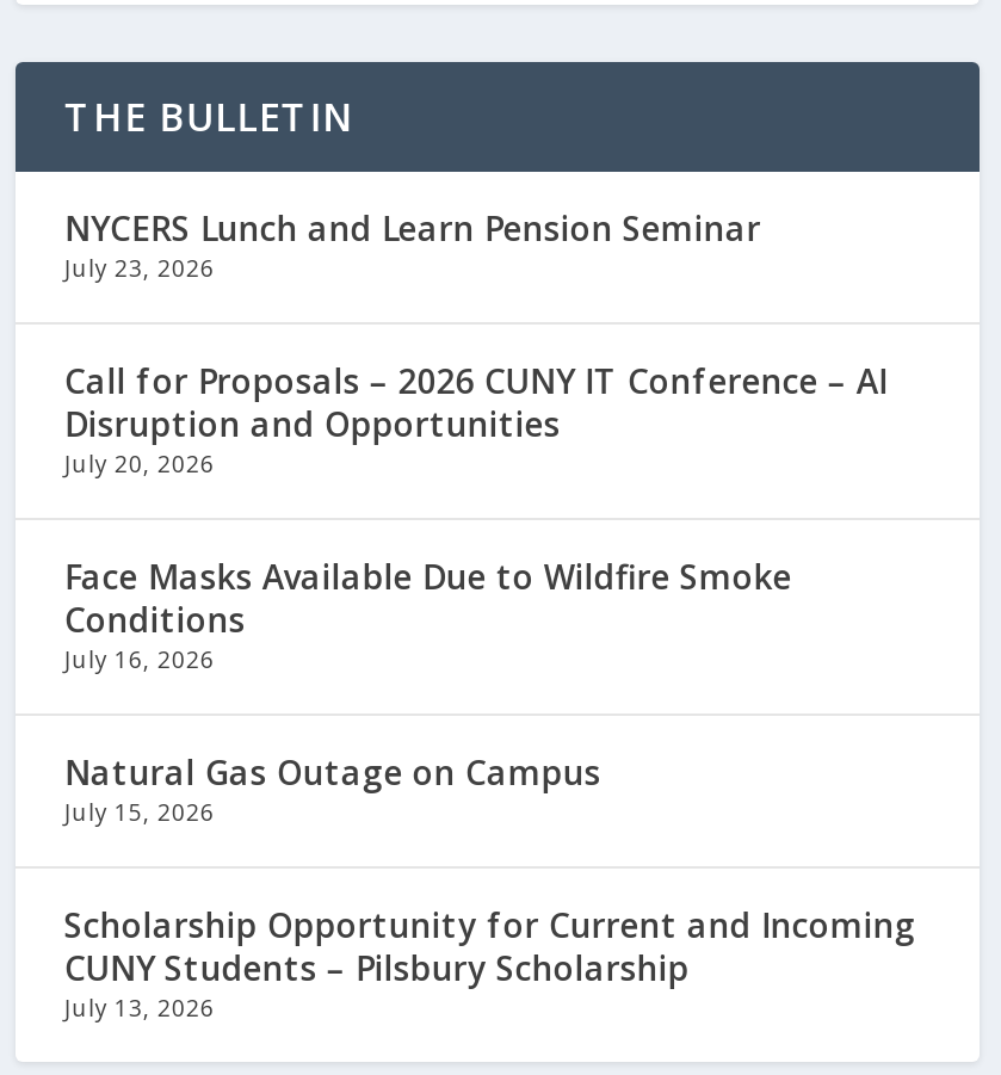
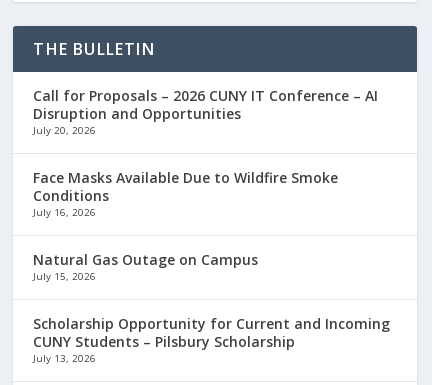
[64,205,761,284] NYCERS Lunch and Learn Pension Seminar | July 23, 2026 -> none

